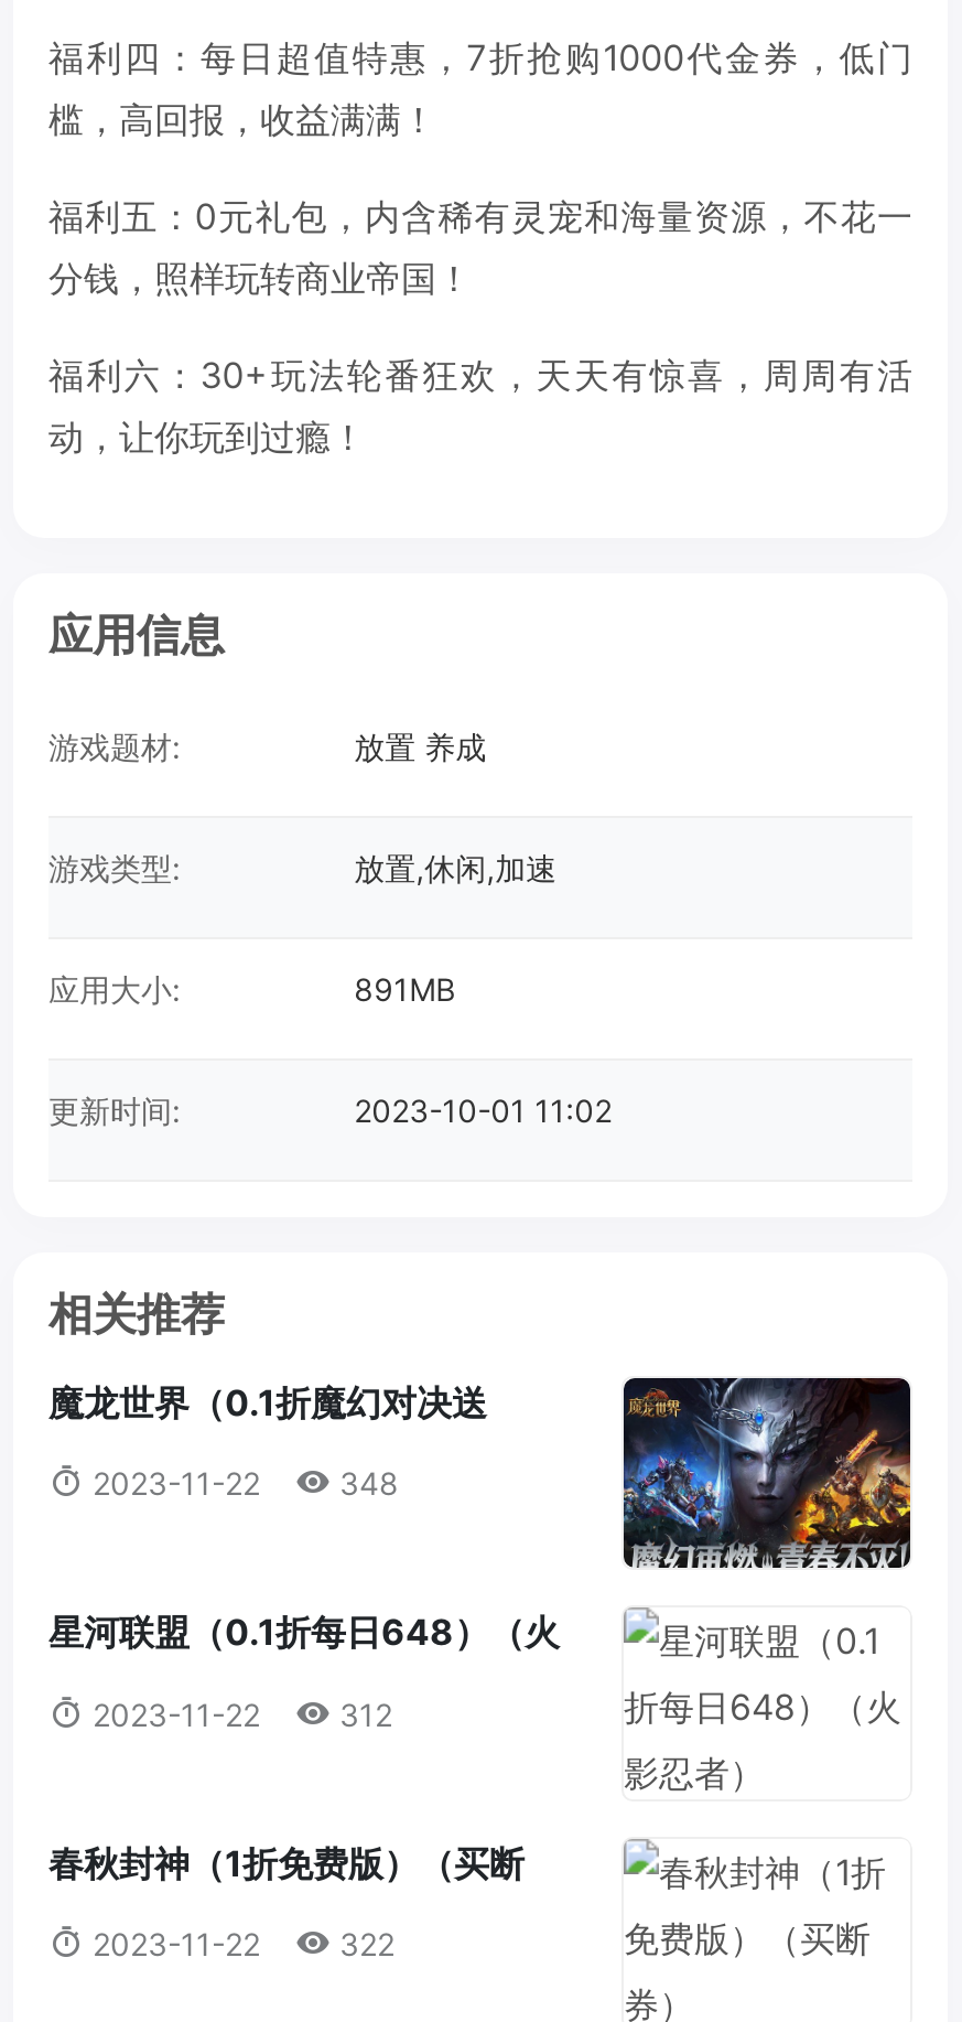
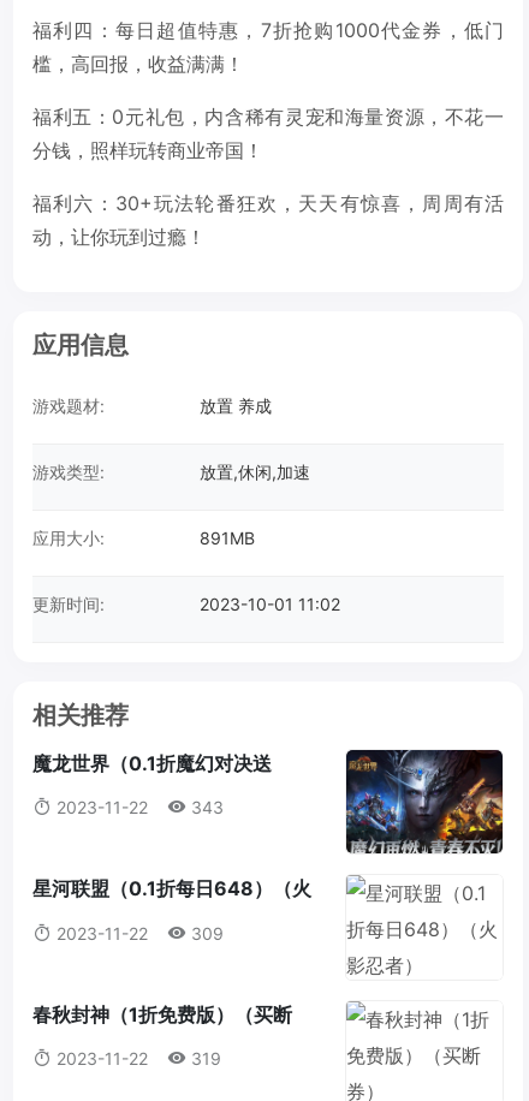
[339,1464,399,1502] 348 -> [191,797,224,817] 343
[339,1695,392,1733] 312 -> [191,923,224,943] 309
[339,1926,394,1963] 322 -> [191,1049,221,1069] 319

